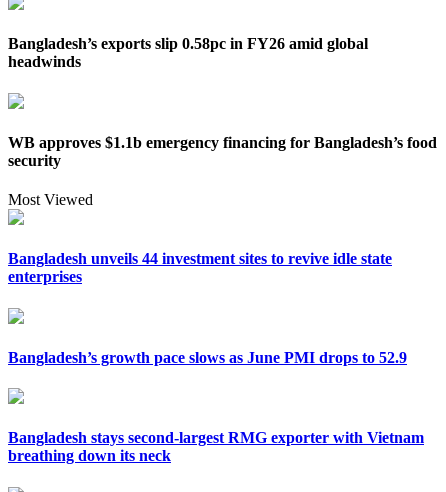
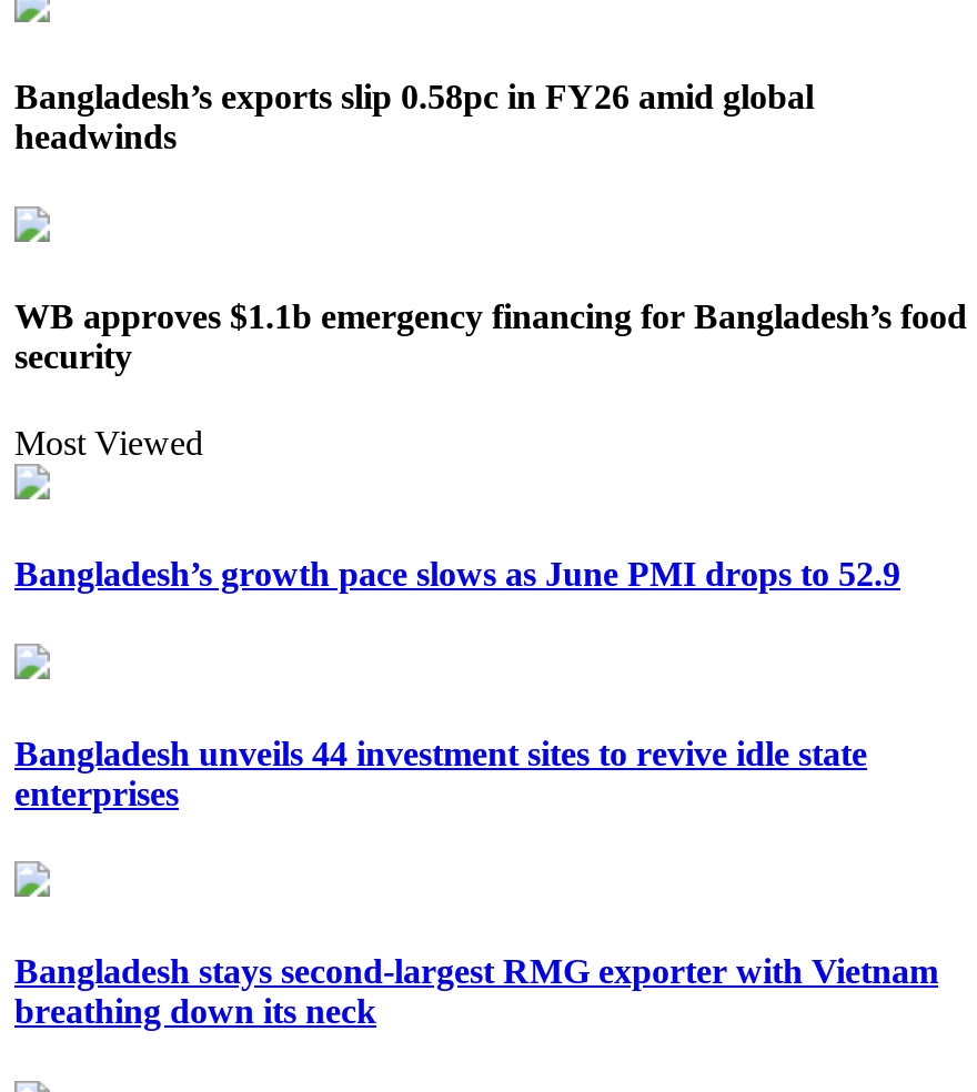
moved [8,250,392,285] -> [14,734,867,812]: Bangladesh unveils 44 investment sites to revive idle state | enterprises
moved [8,349,407,366] -> [14,556,900,593]: Bangladesh’s growth pace slows as June PMI drops to 52.9

